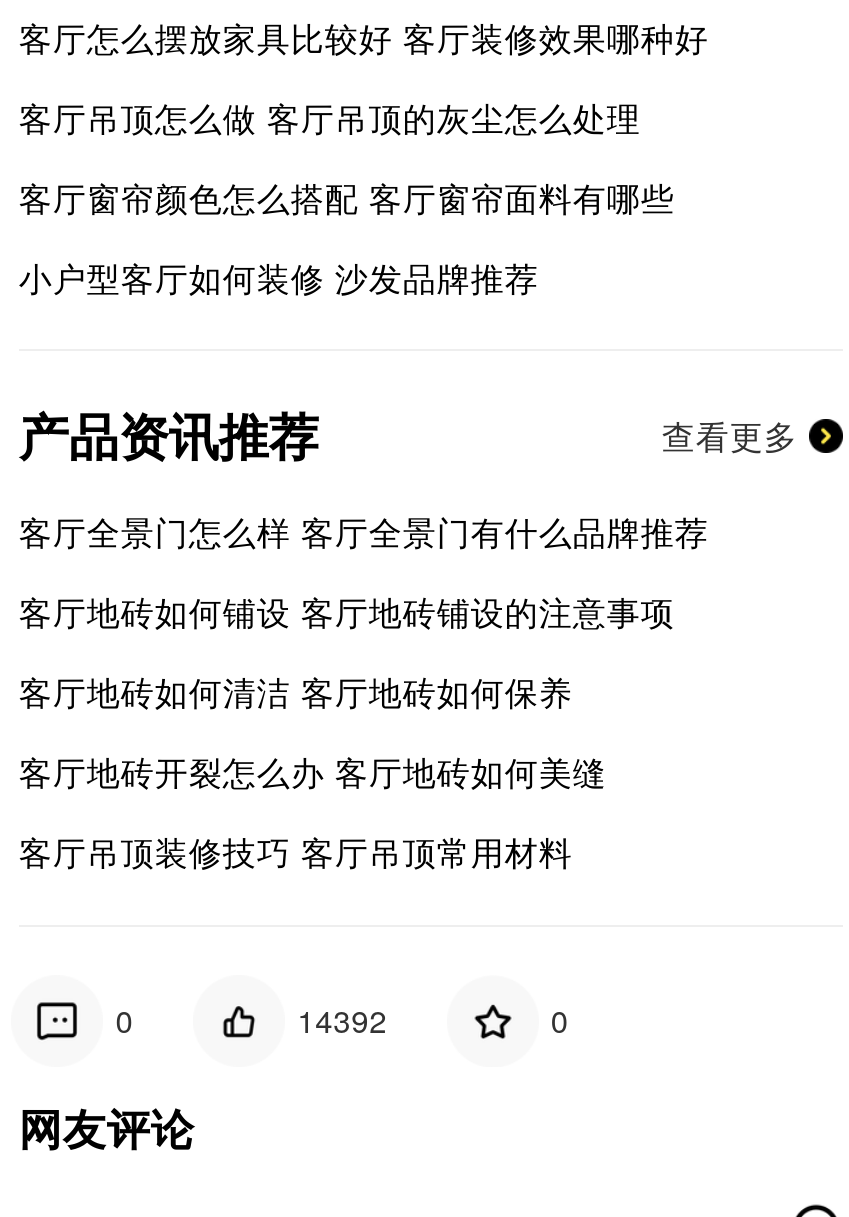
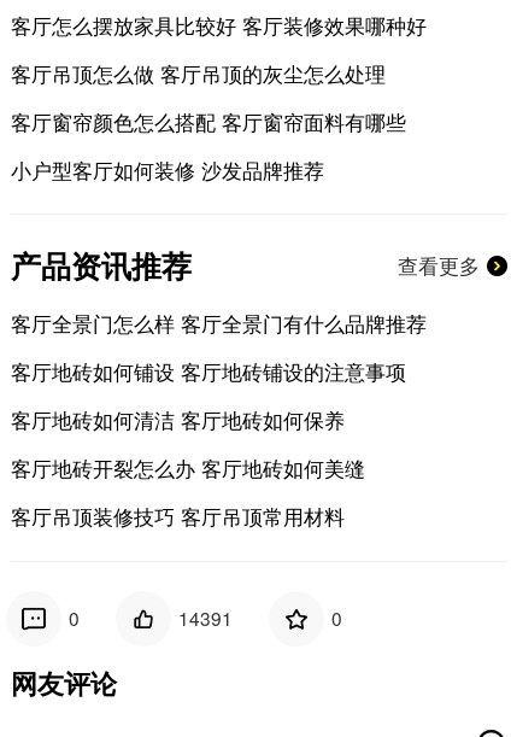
[297,997,387,1041] 14392 -> [178,604,233,631] 14391

